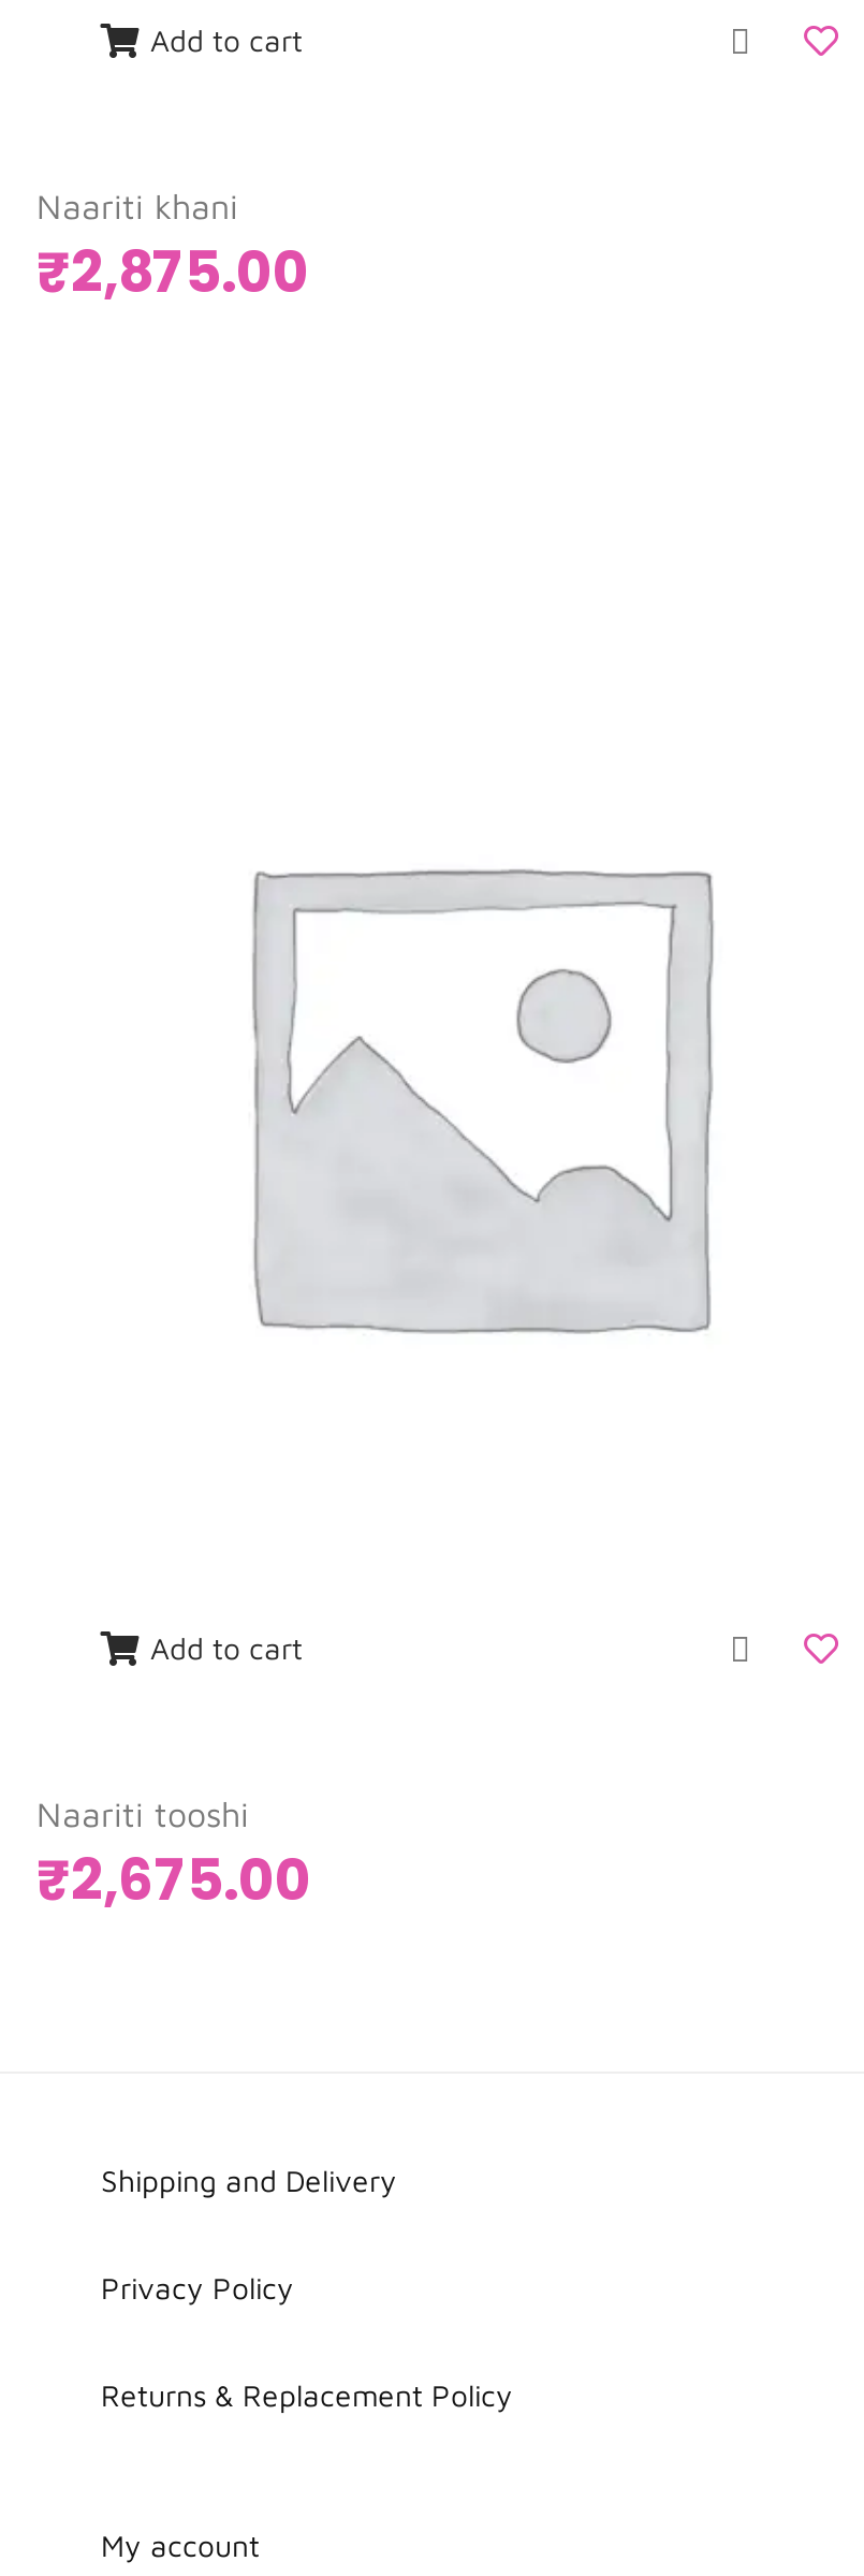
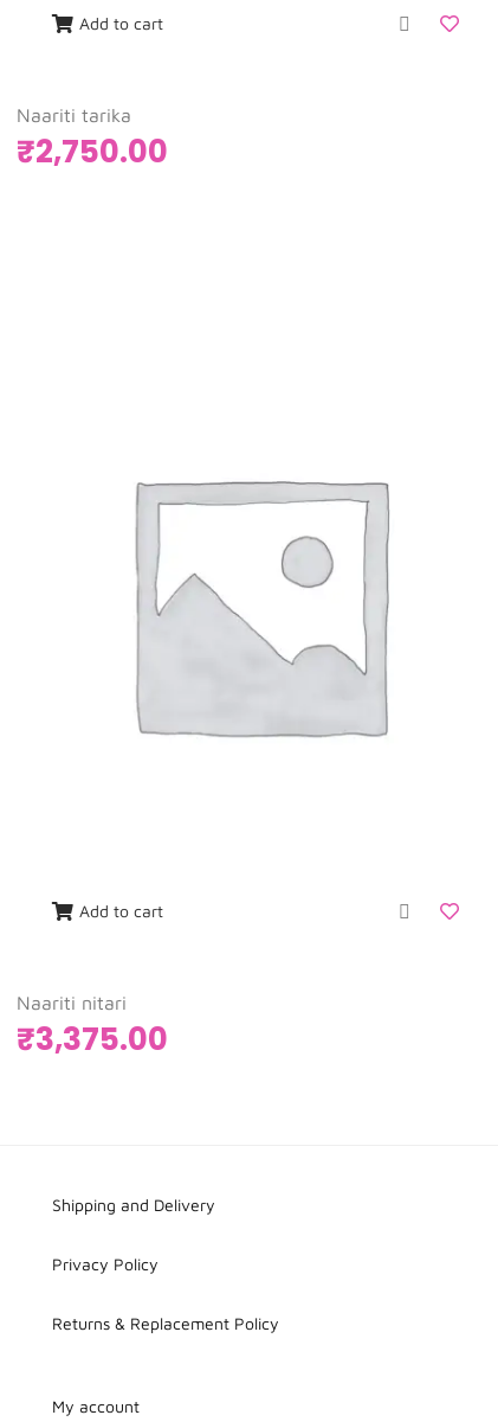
[36,187,238,225] Naariti khani -> [17,104,131,126] Naariti tarika
[36,234,309,311] ₹2,875.00 -> [17,130,168,173] ₹2,750.00
[36,1795,249,1833] Naariti tooshi -> [17,992,127,1013] Naariti nitari
[36,1842,311,1919] ₹2,675.00 -> [17,1018,168,1061] ₹3,375.00

